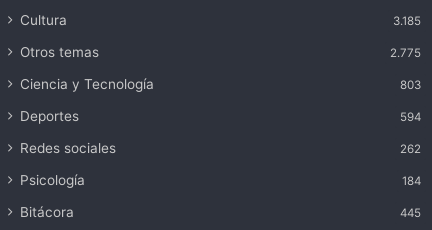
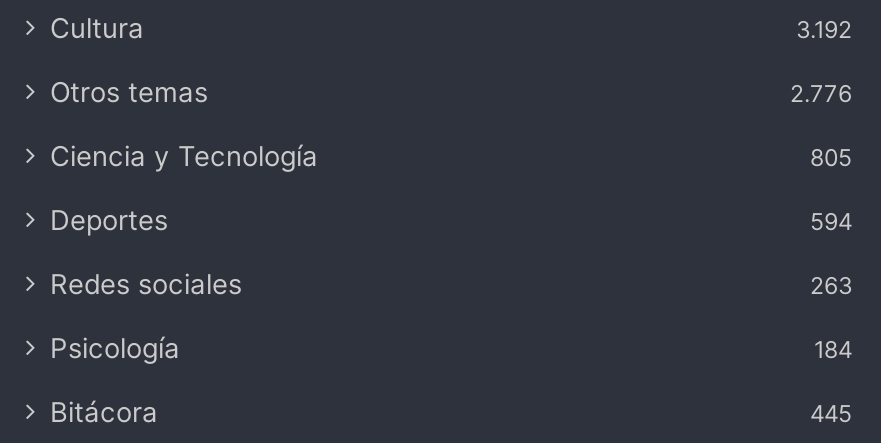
[393,13,421,27] 3.185 -> [796,15,852,43] 3.192
[390,45,421,59] 2.775 -> [790,79,852,107] 2.776
[400,77,421,91] 803 -> [810,143,852,171] 805
[400,141,421,155] 262 -> [810,271,852,299] 263

